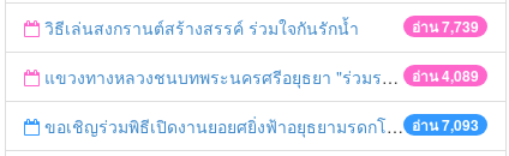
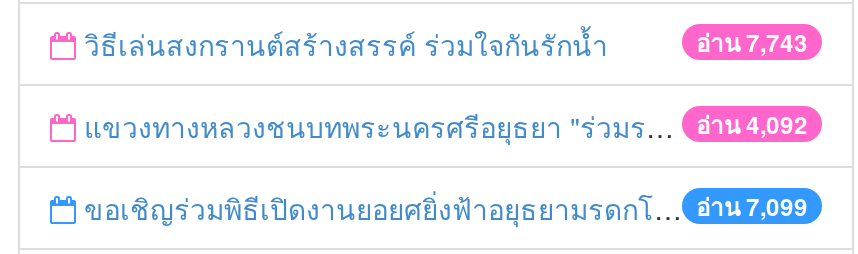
[412,16,479,37] อ่าน 7,739 -> [696,24,808,60] อ่าน 7,743
[412,65,479,86] อ่าน 4,089 -> [696,106,808,142] อ่าน 4,092
[412,114,479,136] อ่าน 7,093 -> [696,188,808,224] อ่าน 7,099

